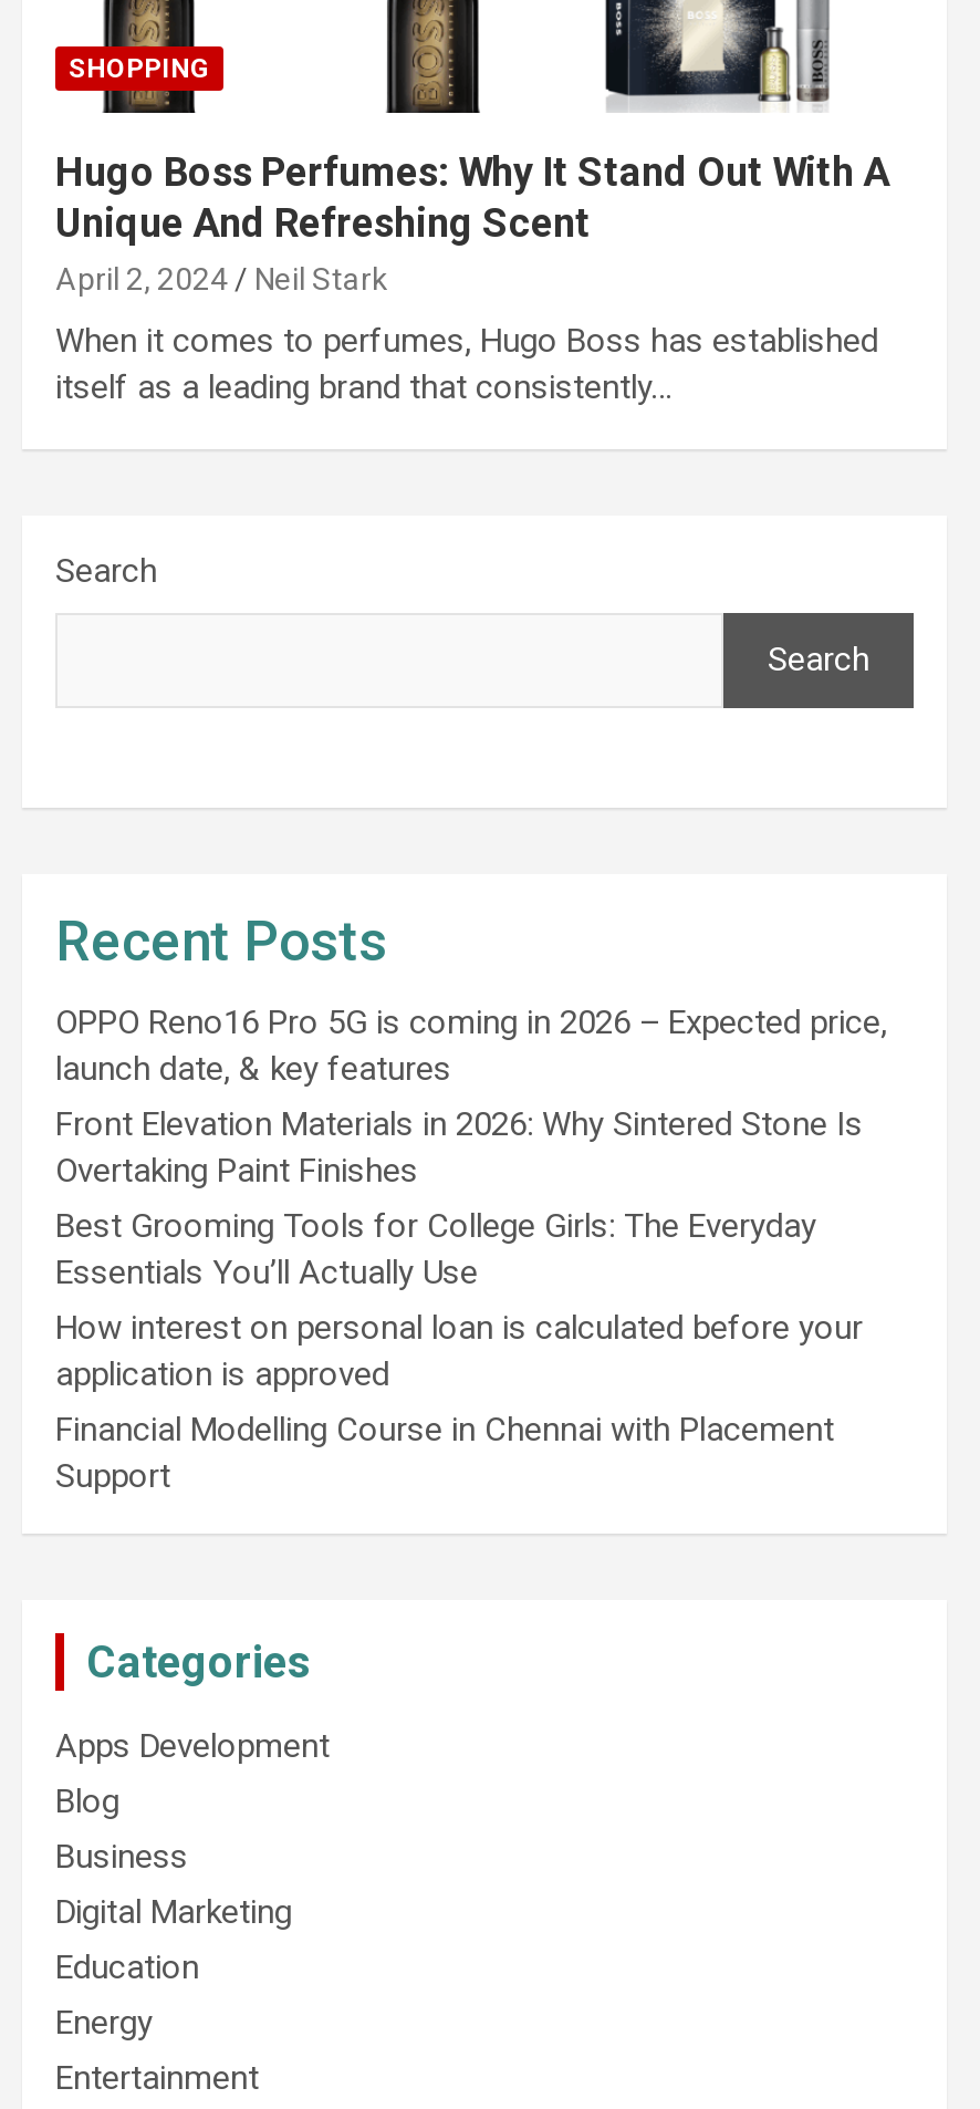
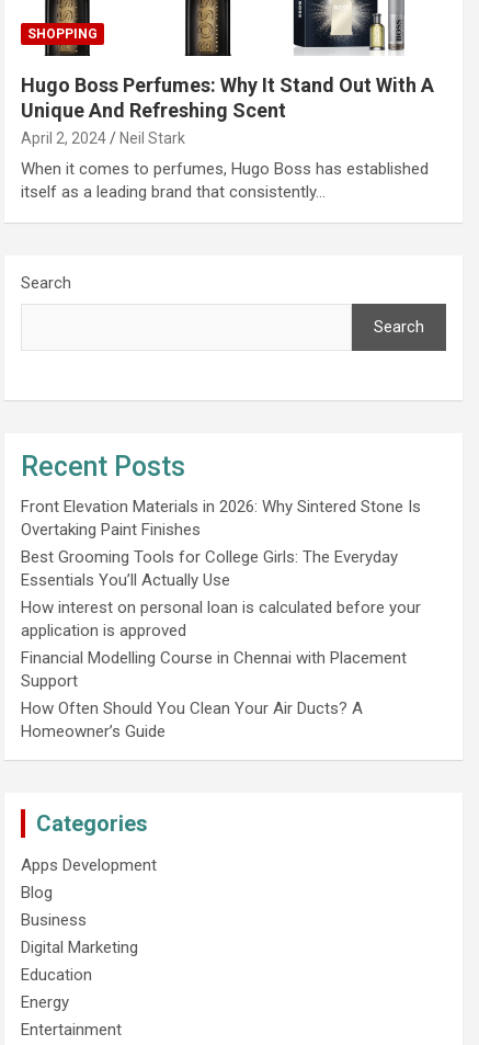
[55,1002,887,1088] OPPO Reno16 Pro 5G is coming in 2026 – Expected price, | launch date, & key features -> none
moved [55,1103,863,1495] -> [21,496,421,690]: Front Elevation Materials in 2026: Why Sintered Stone Is | Overtaking Paint Finishes | Best Grooming Tools for College Girls: The Everyday | Essentials You’ll Actually Use | How interest on personal loan is calculated before your | application is approved | Financial Modelling Course in Chennai with Placement | Support
none -> [21,698,363,741] How Often Should You Clean Your Air Ducts? A | Homeowner’s Guide

